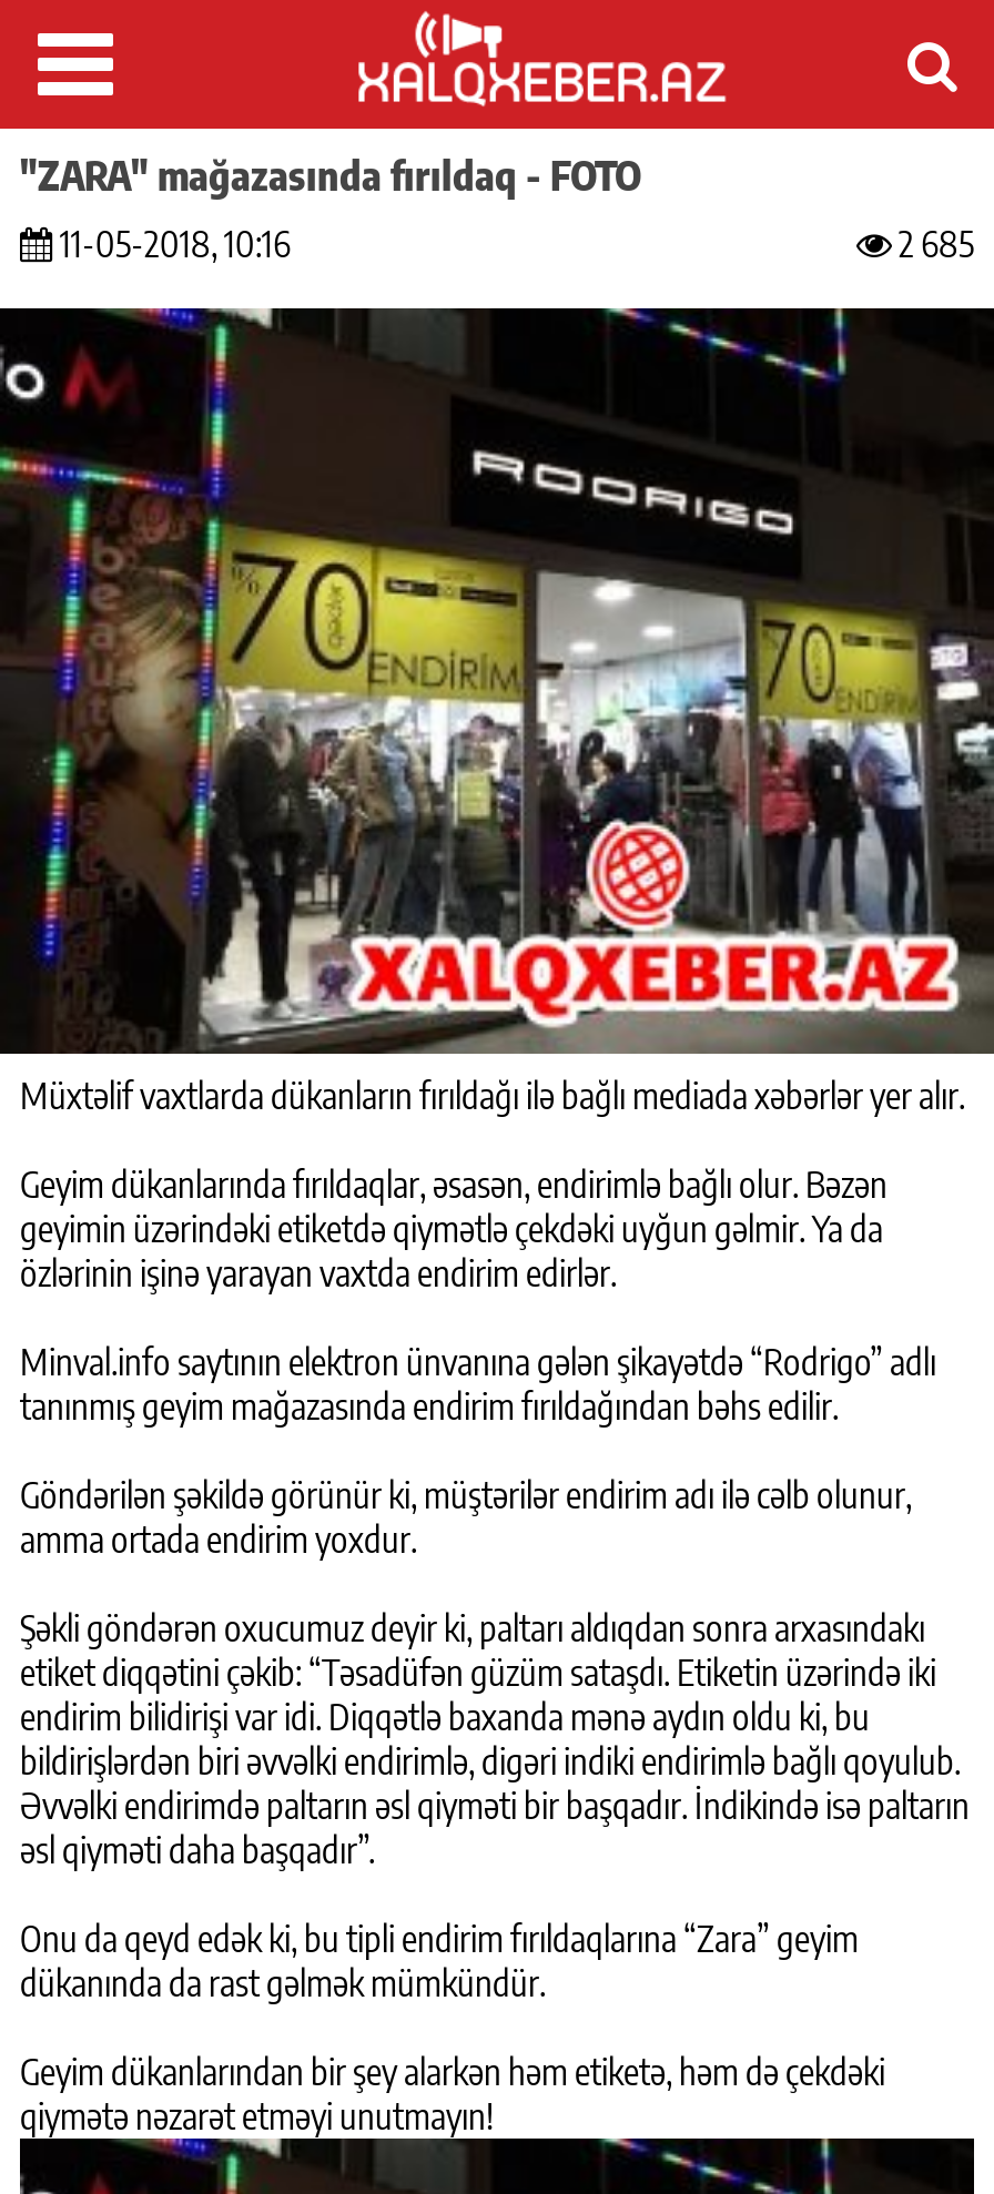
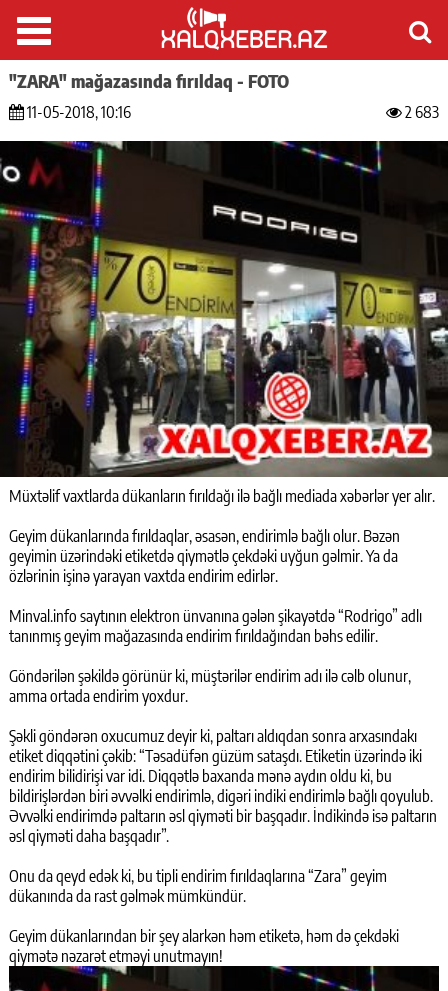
[892,222,974,266] 2 685 -> [402,102,439,122] 2 683

